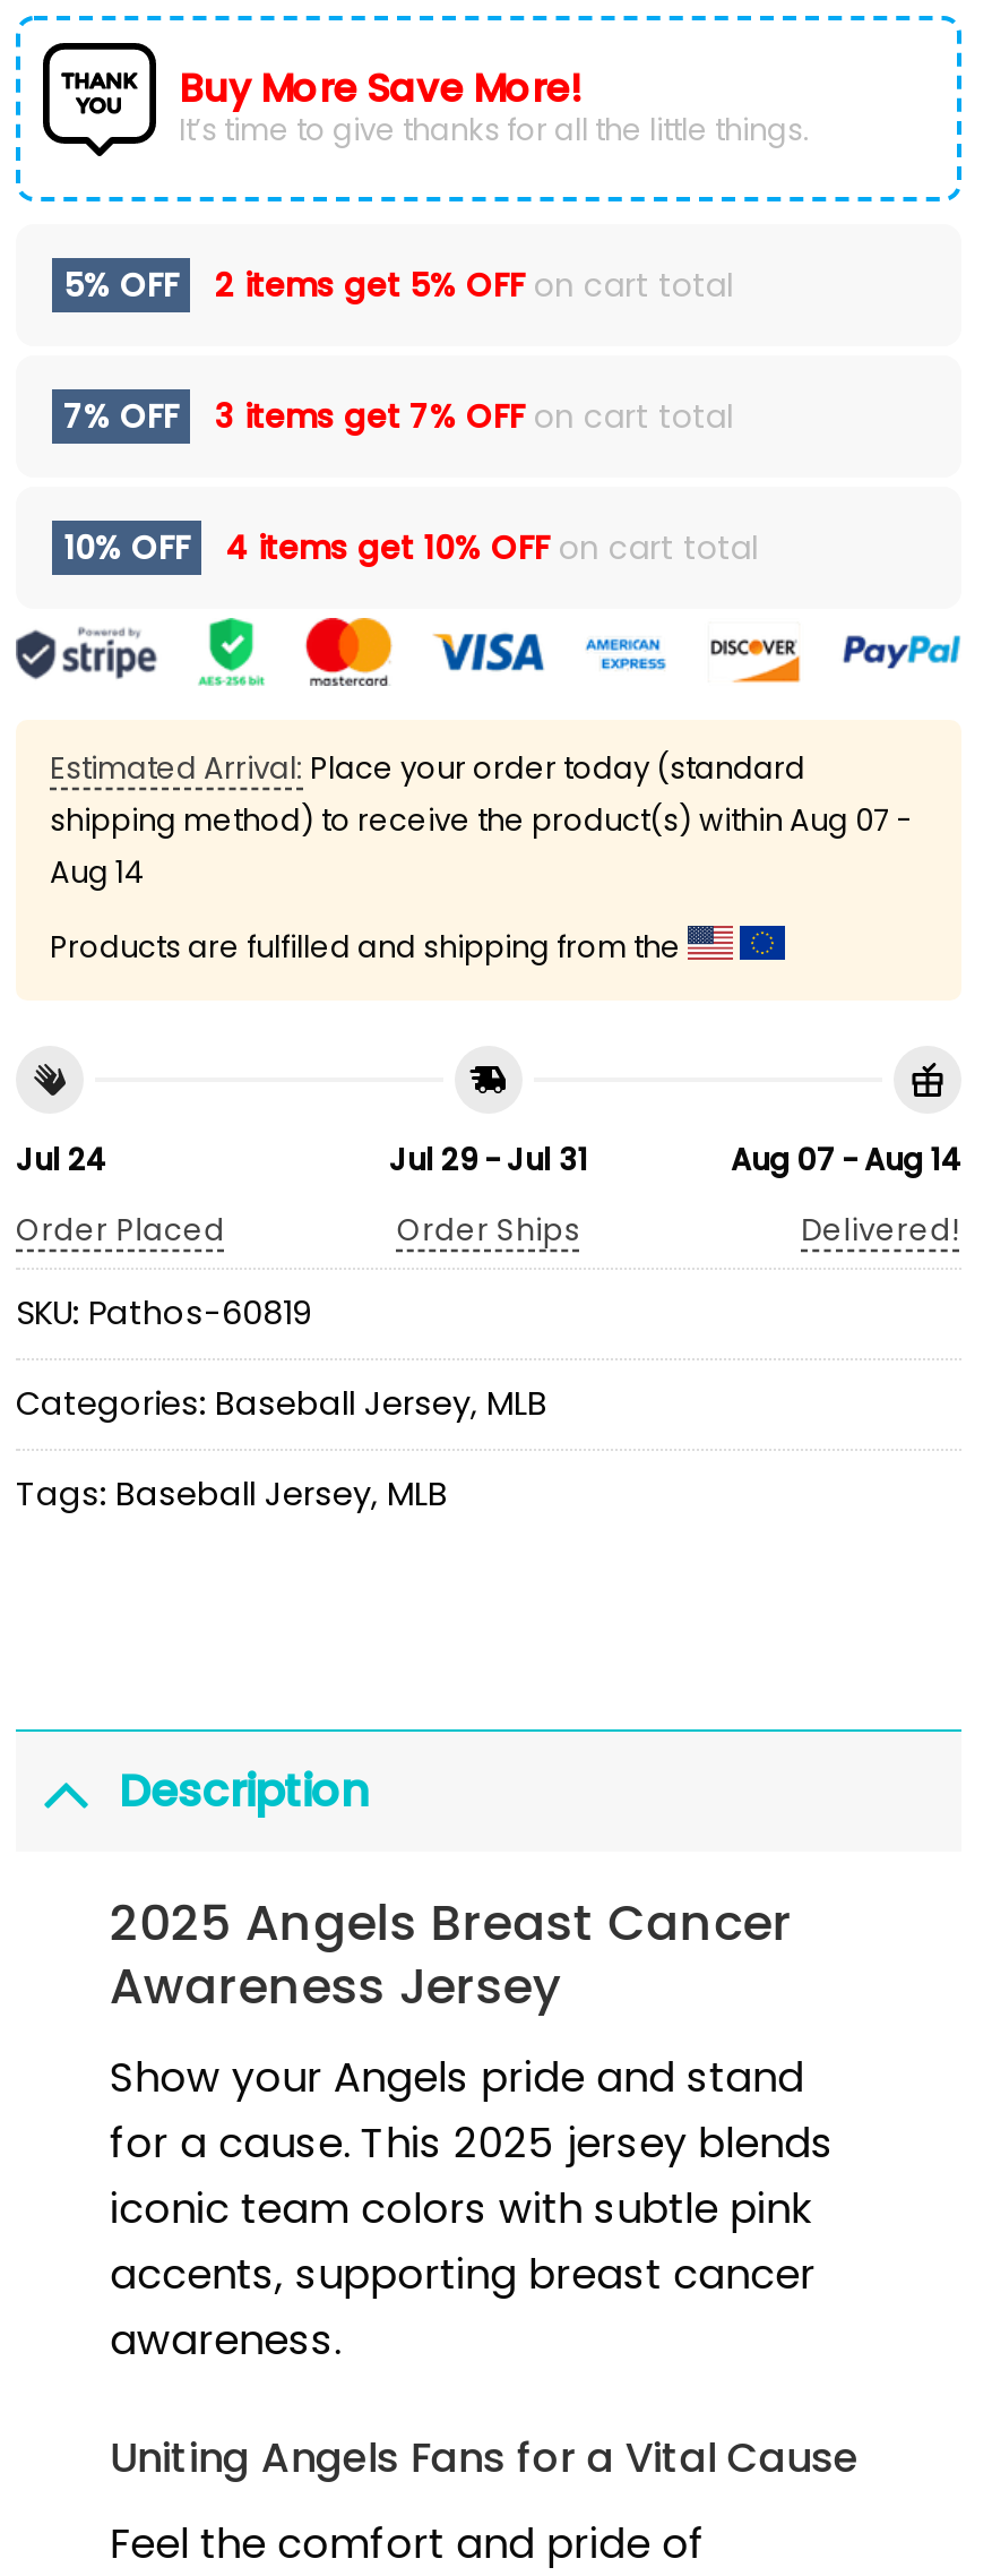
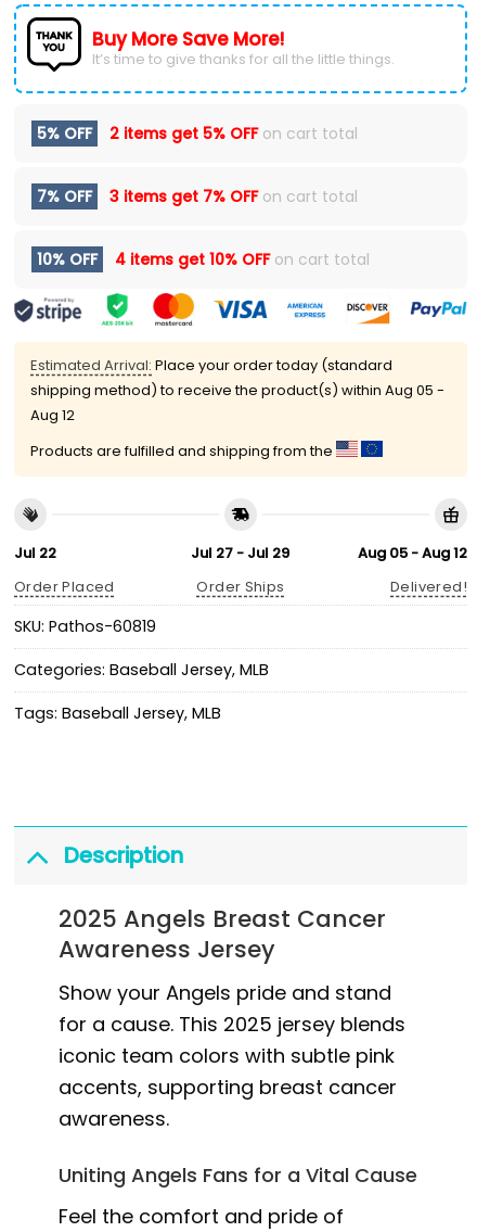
[50,798,912,841] shipping method) to receive the product(s) within Aug 07 - -> [30,379,444,400] shipping method) to receive the product(s) within Aug 05 -
[50,850,145,893] Aug 14 -> [30,404,75,425] Aug 12
[16,1139,106,1182] Jul 24 -> [14,543,56,563] Jul 22
[389,1139,588,1182] Jul 29 - Jul 31 -> [191,543,290,563] Jul 27 - Jul 29
[731,1139,961,1182] Aug 07 - Aug 14 -> [358,543,467,563] Aug 05 - Aug 12

